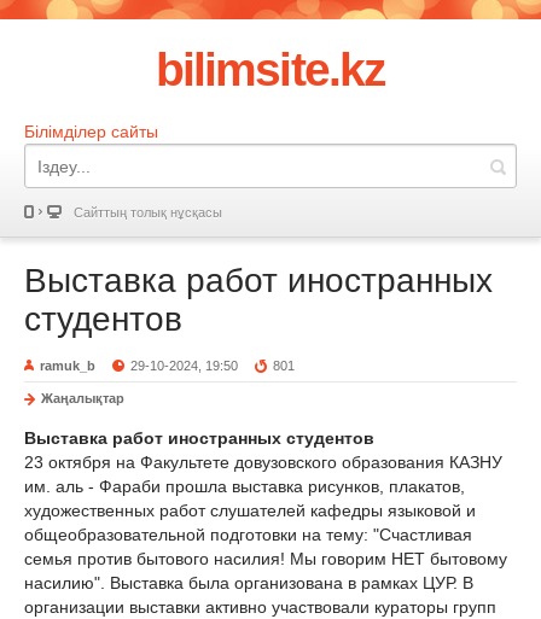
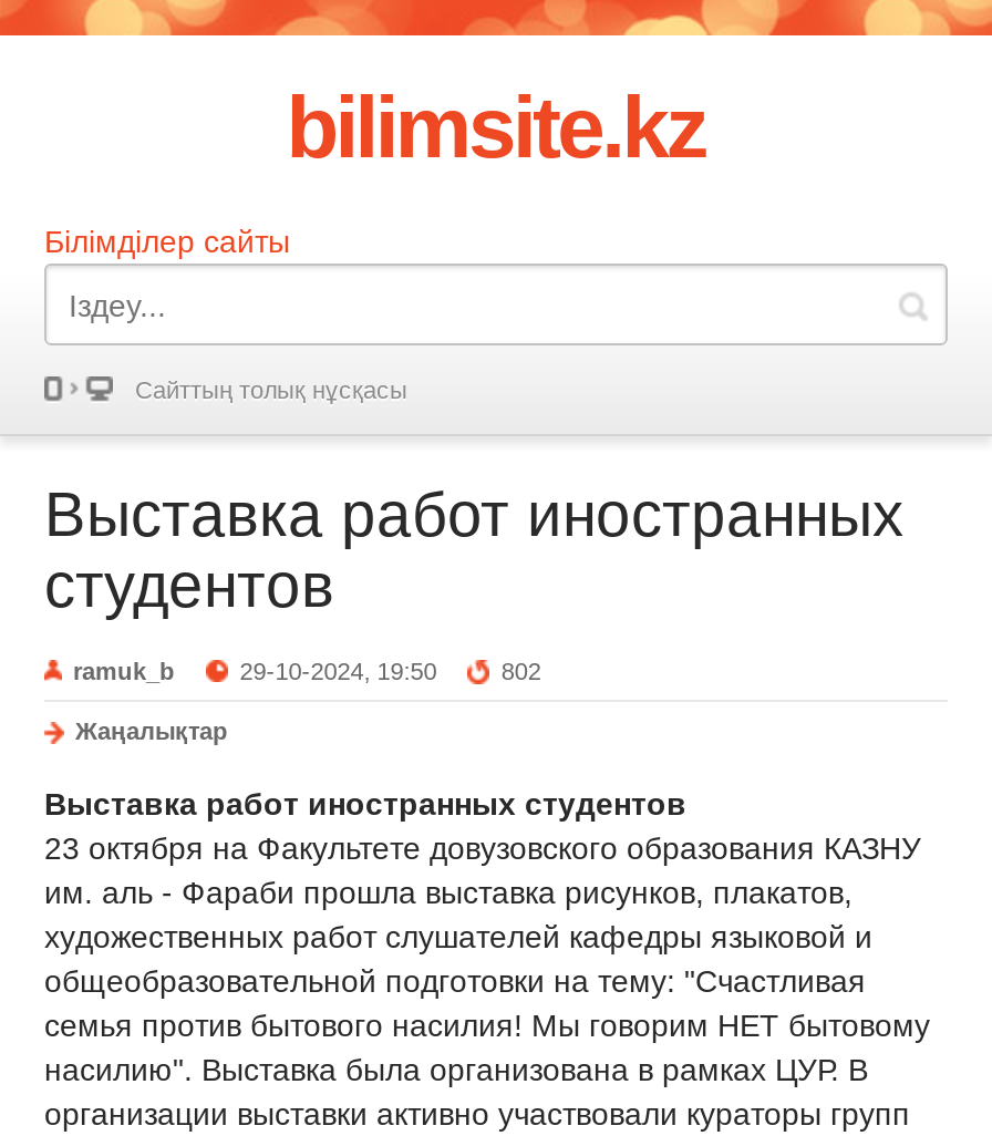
[273,358,295,373] 801 -> [501,658,541,684] 802

